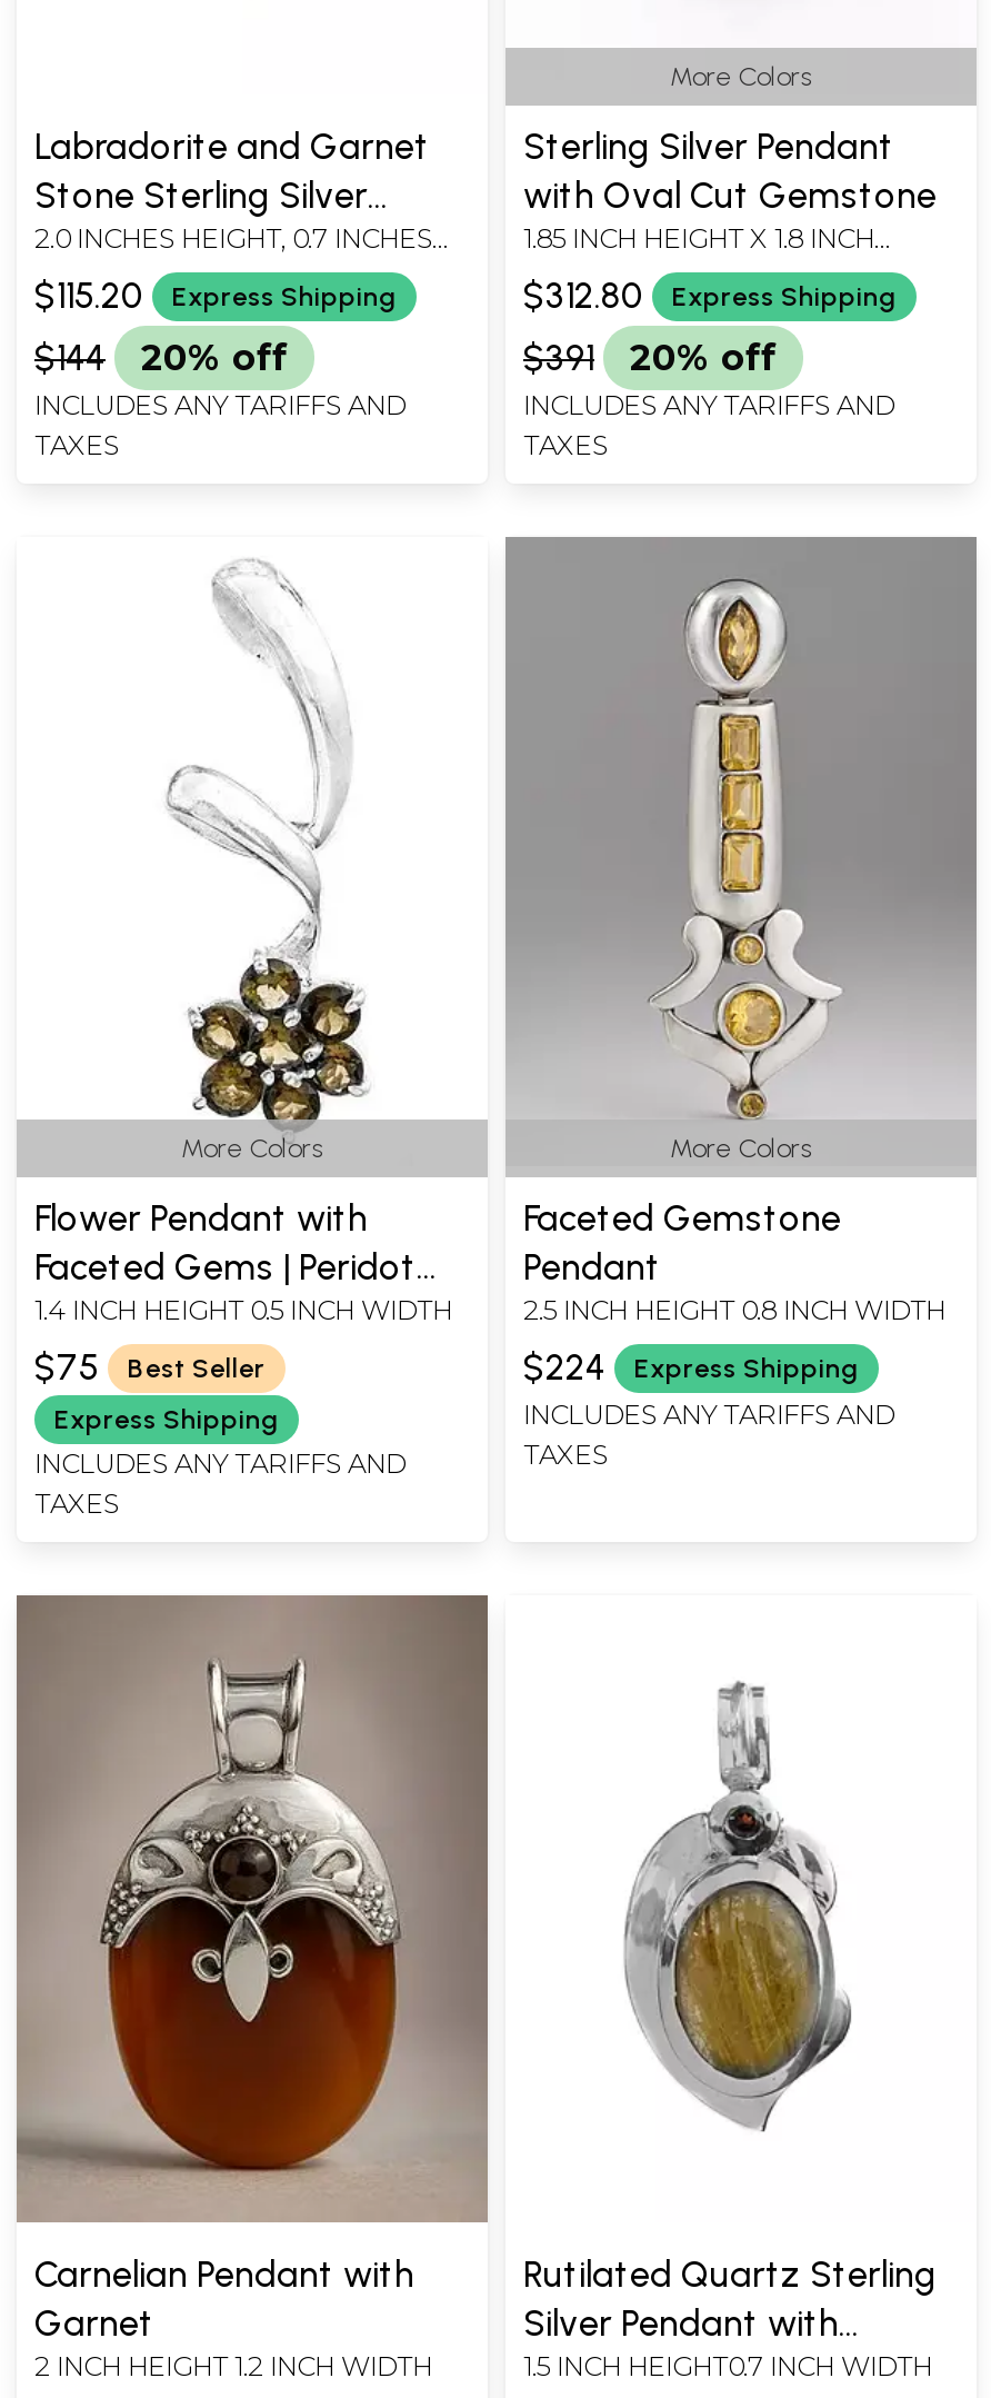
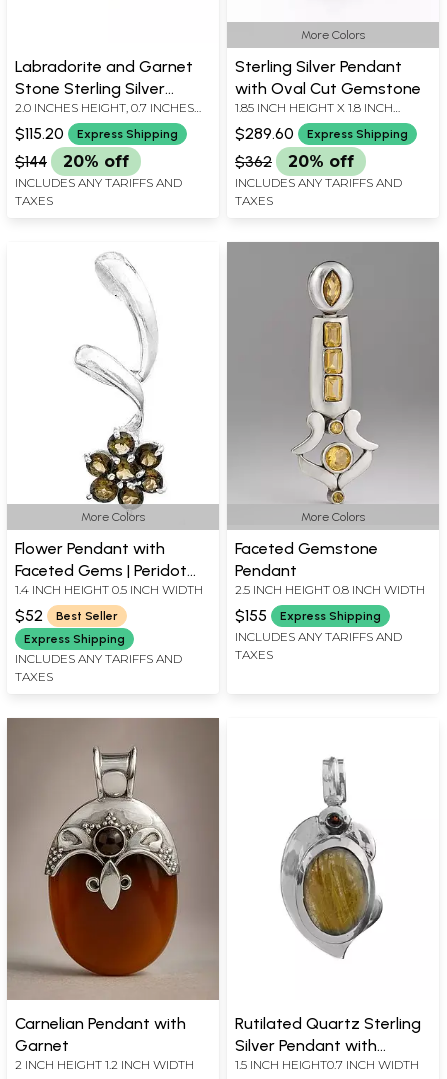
[523,274,897,317] $312.80 Express Shipping -> [235,124,408,143] $289.60 Express Shipping
[523,337,777,379] $391 20% off -> [235,152,354,171] $362 20% off
[34,1345,266,1388] $75 Best Seller -> [15,606,118,625] $52 Best Seller
[523,1345,859,1388] $224 Express Shipping -> [235,606,381,625] $155 Express Shipping

